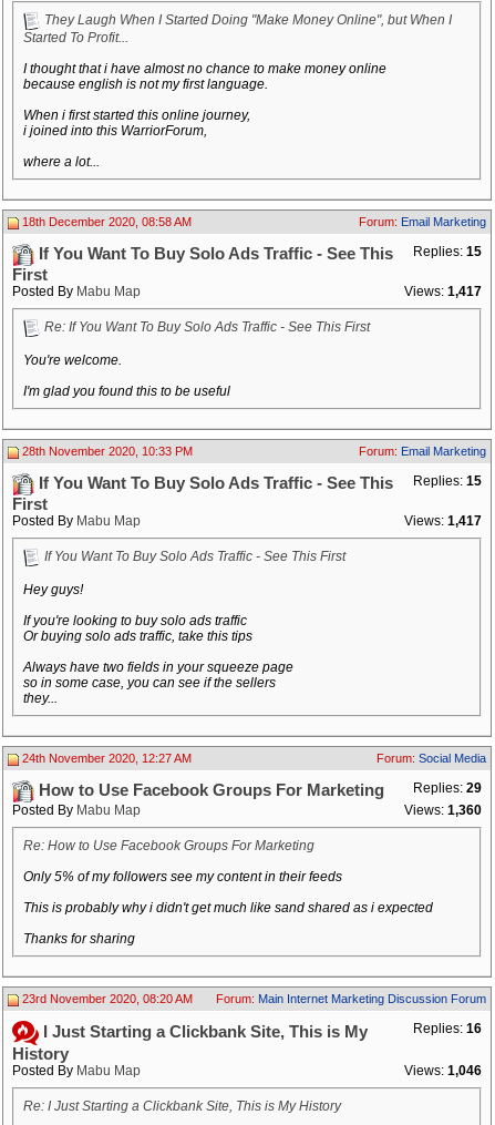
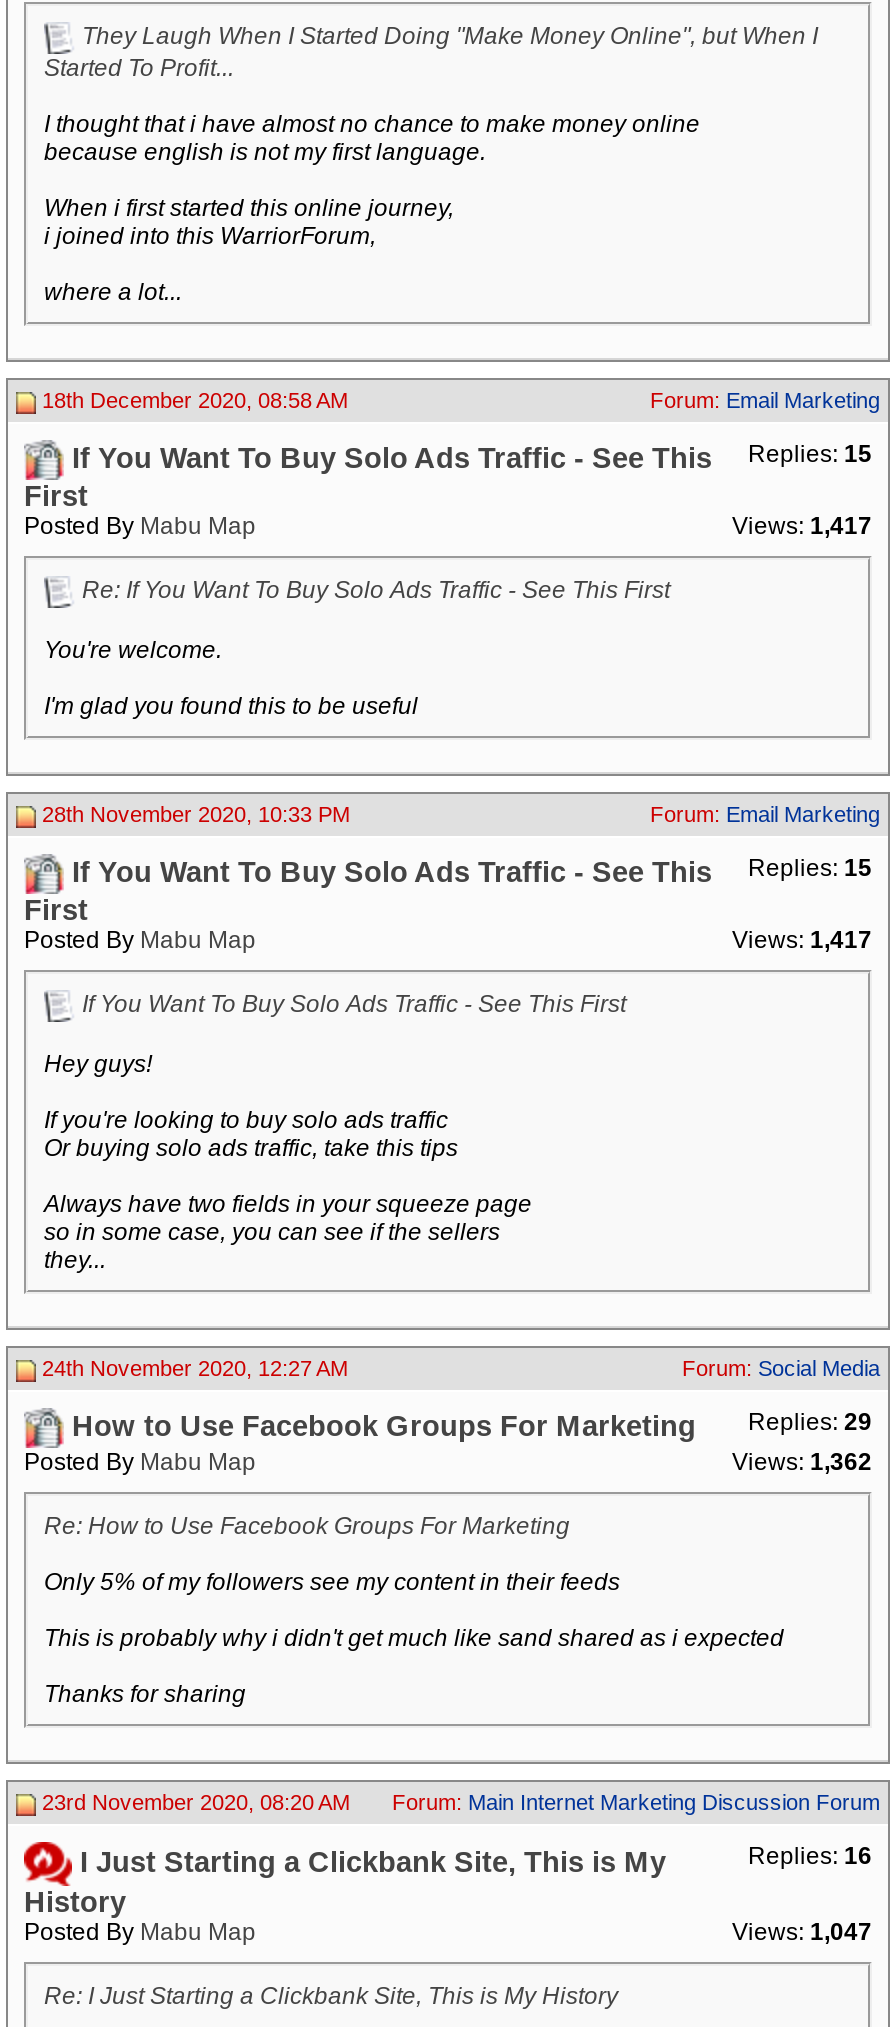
[404,802,482,818] Views: 1,360 -> [732,1448,872,1476] Views: 1,362
[404,1063,482,1078] Views: 1,046 -> [732,1918,872,1946] Views: 1,047

